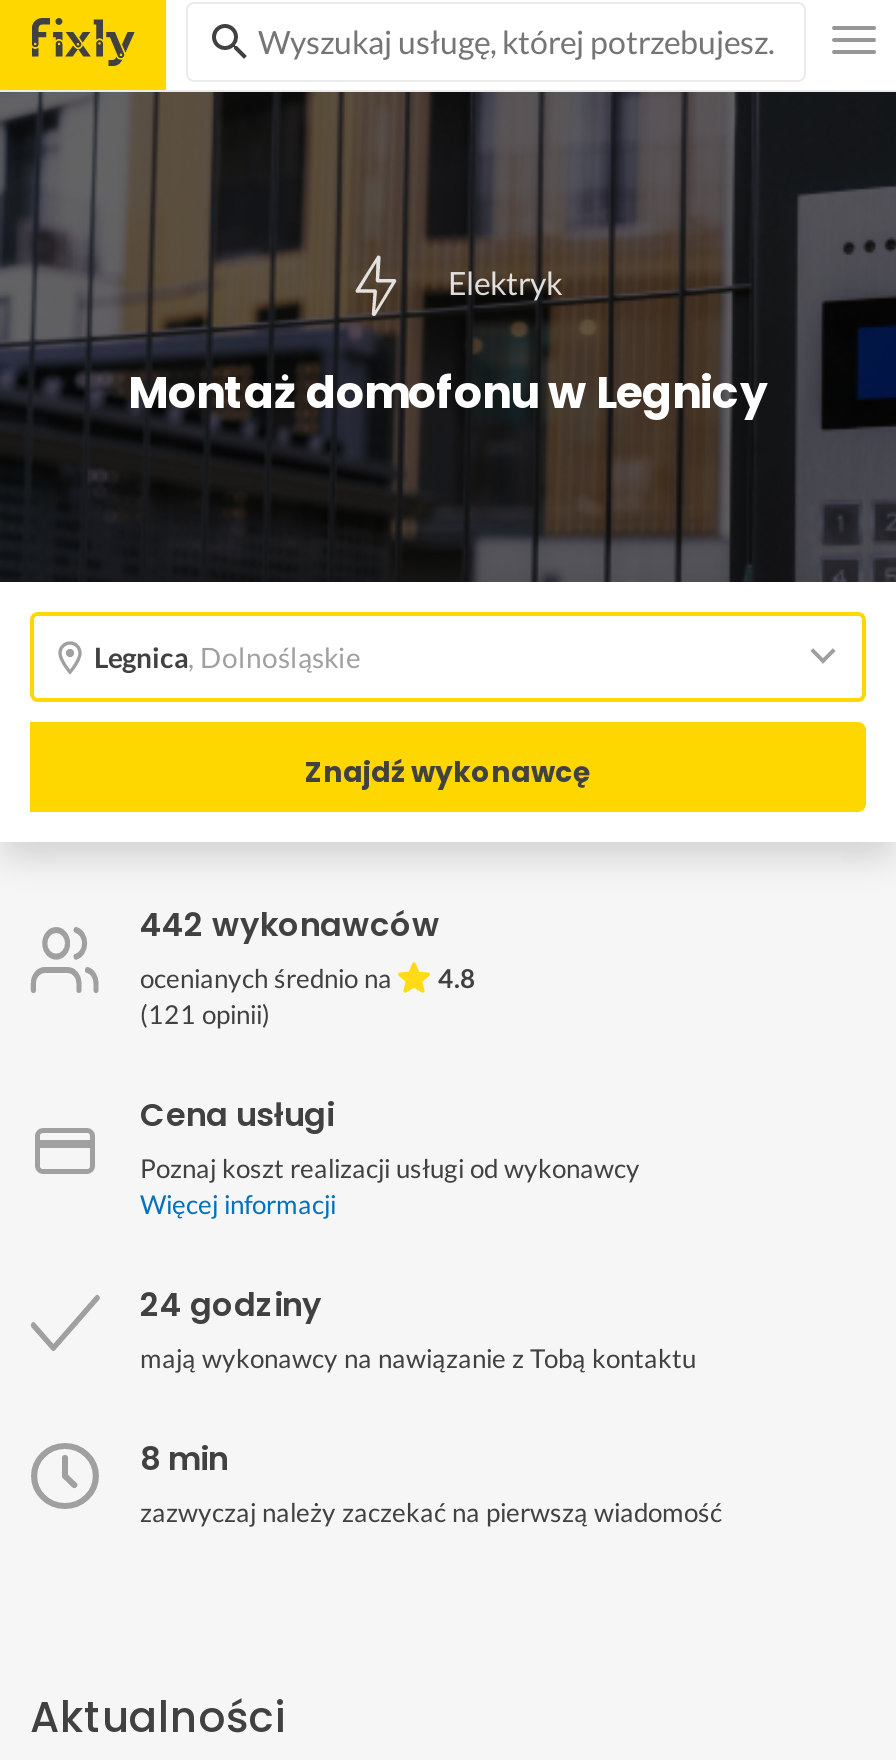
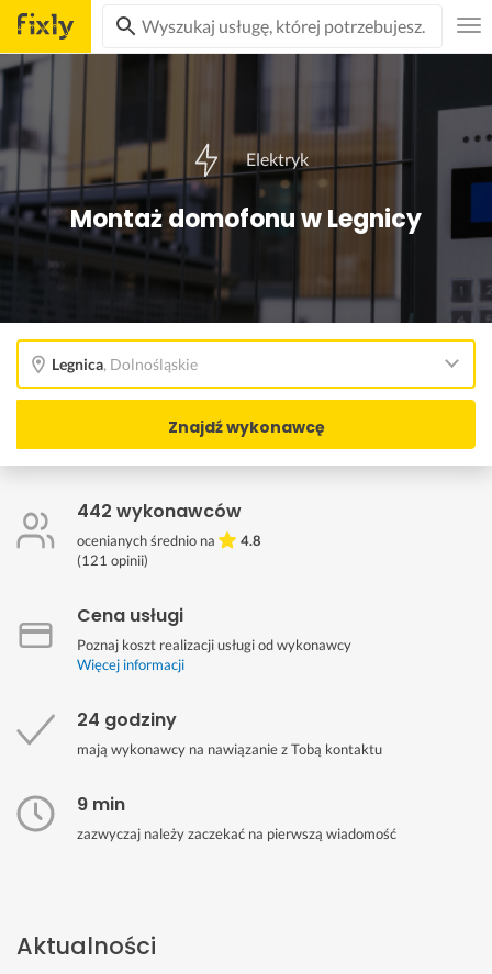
[140,1436,228,1482] 8 min -> [77,792,125,817] 9 min

